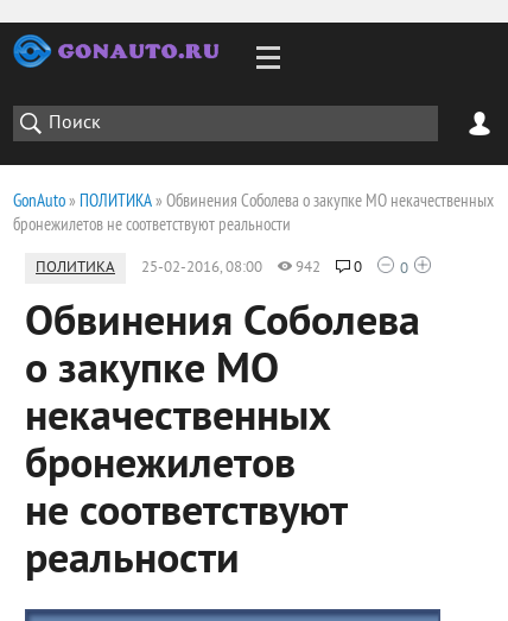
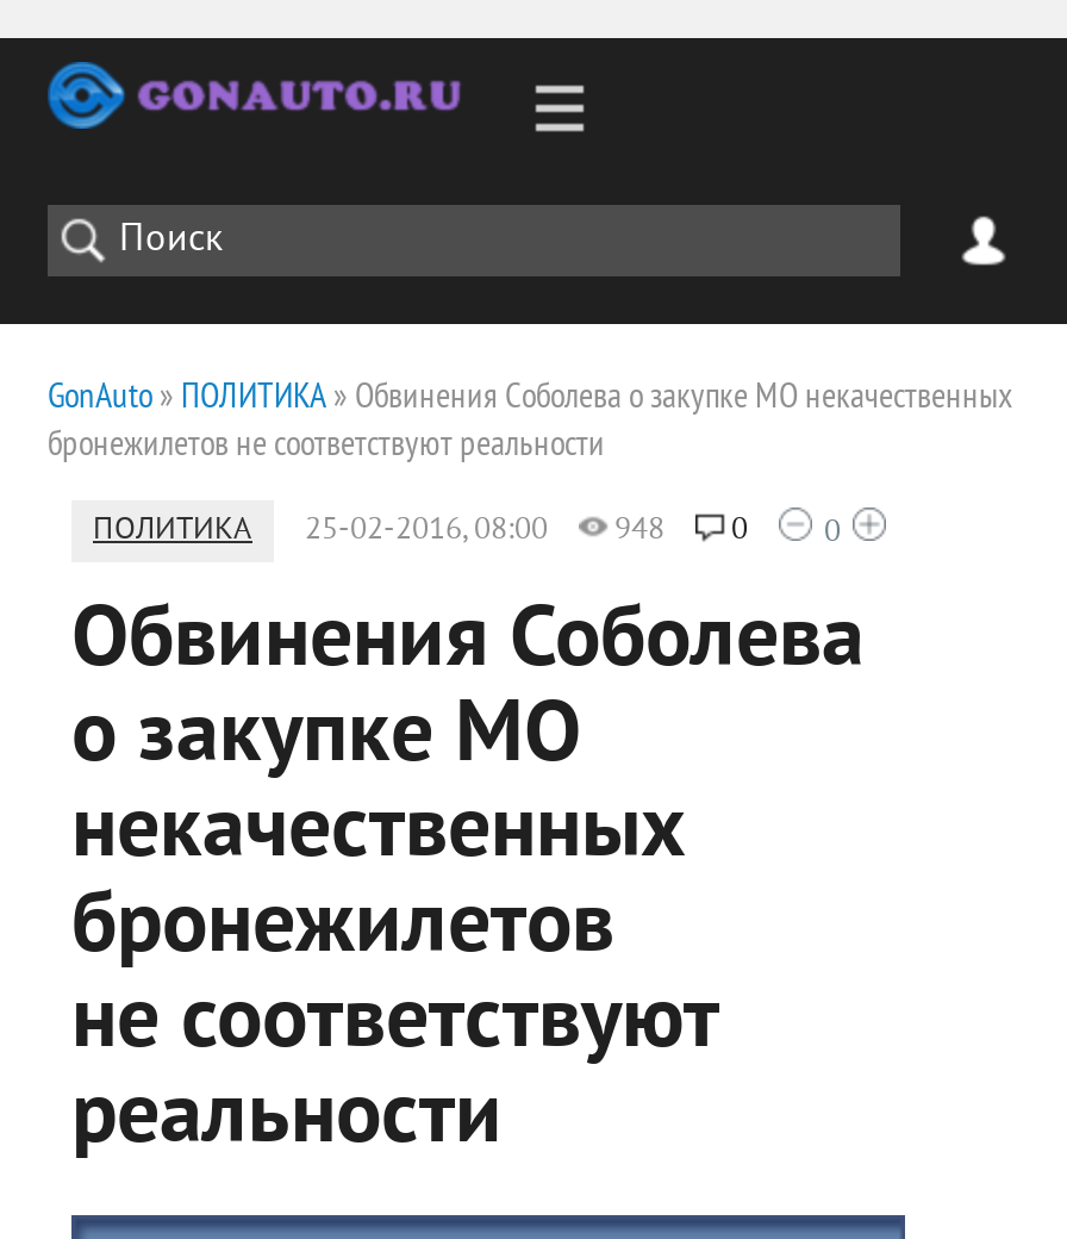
[36,259,408,279] ПОЛИТИКА 25-02-2016, 08:00 942 0 0 -> [93,512,841,553] ПОЛИТИКА 25-02-2016, 08:00 948 0 0

